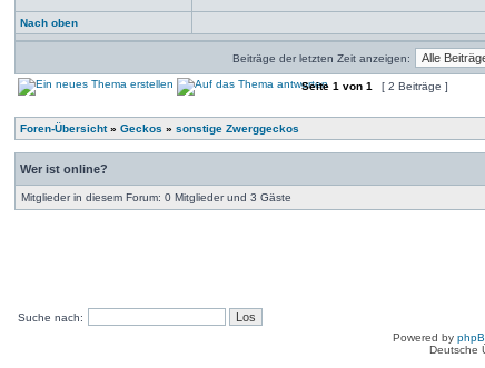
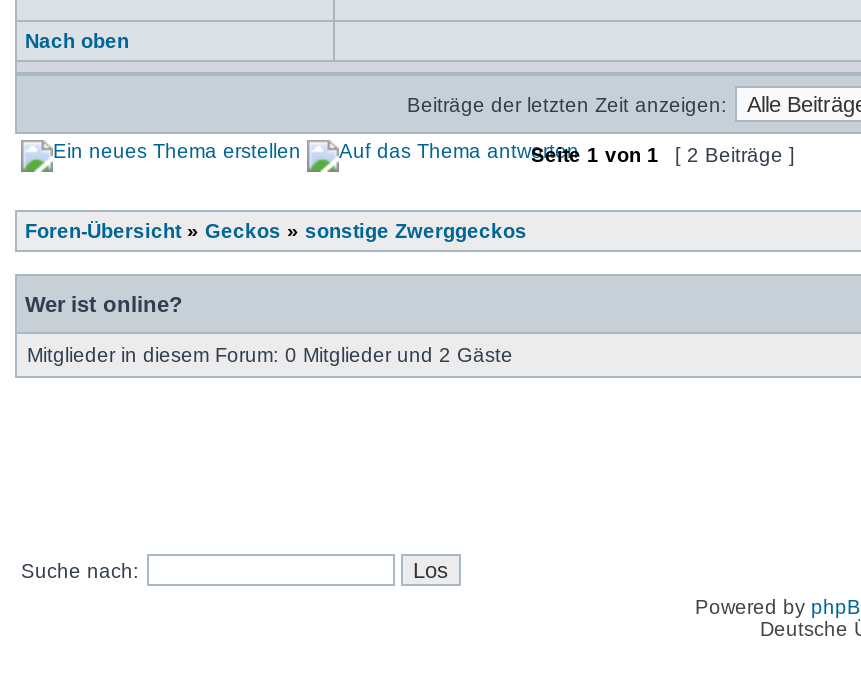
[21,191,291,203] Mitglieder in diesem Forum: 0 Mitglieder und 3 Gäste -> [27,344,513,366] Mitglieder in diesem Forum: 0 Mitglieder und 2 Gäste

